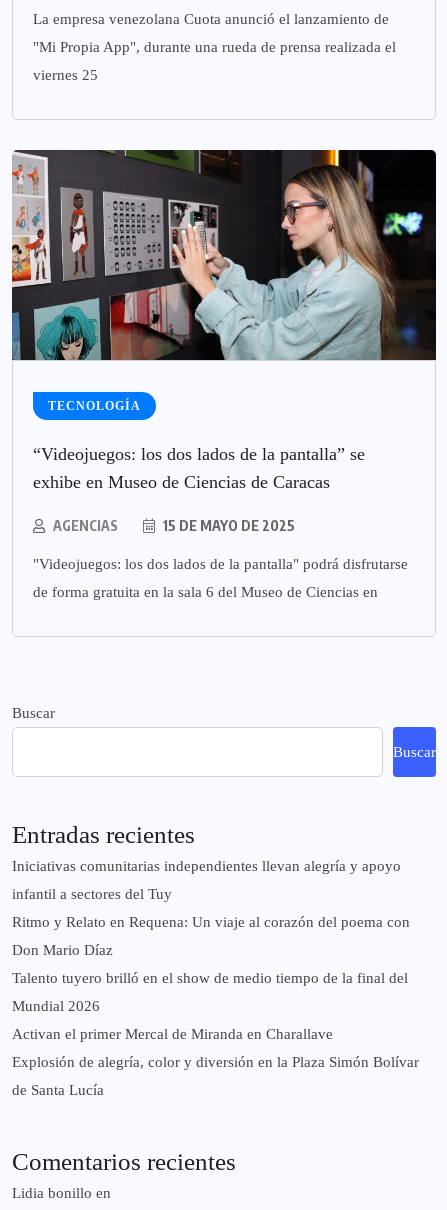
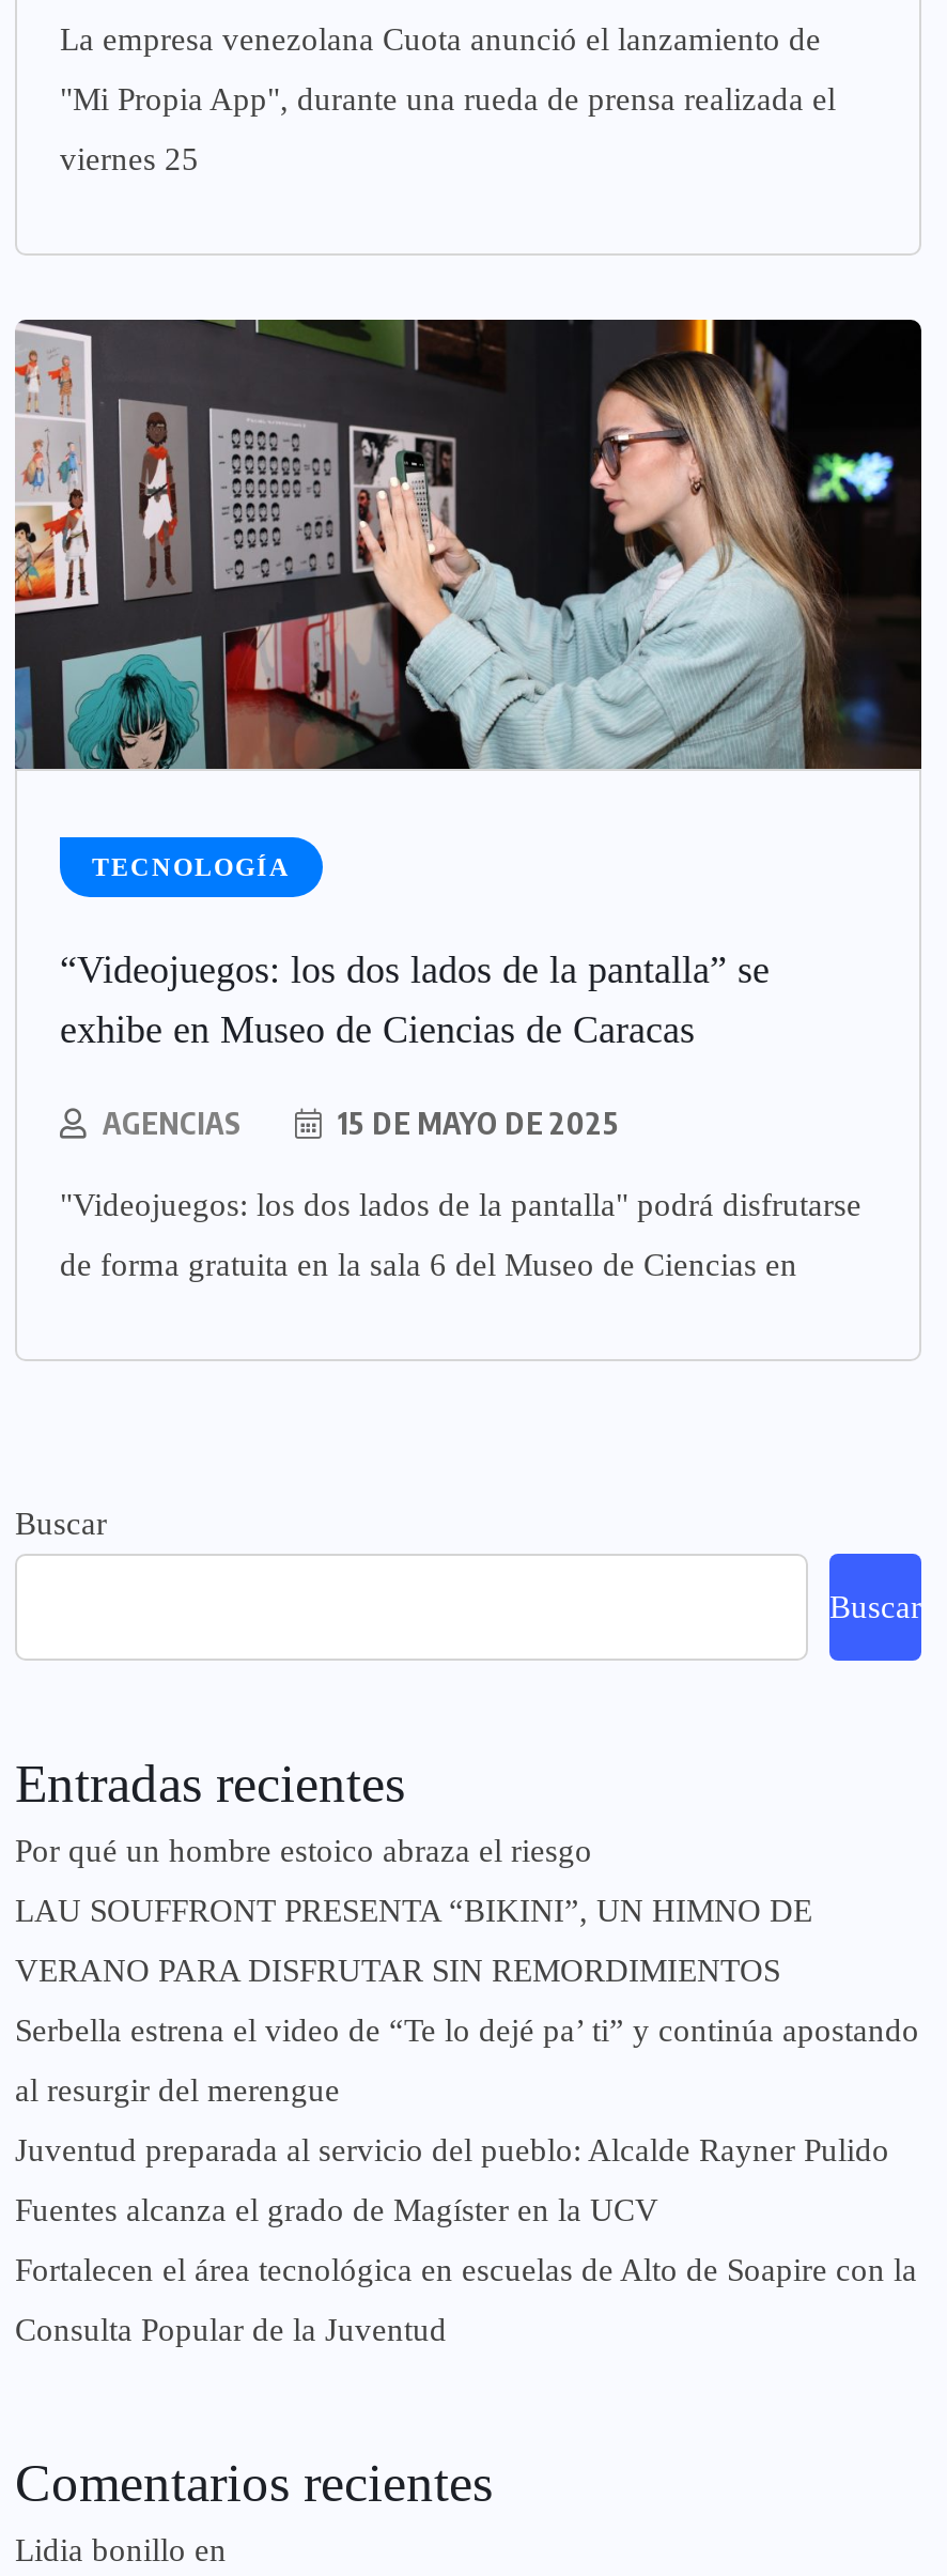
[12,857,401,873] Iniciativas comunitarias independientes llevan alegría y apoyo -> [15,1833,592,1867] Por qué un hombre estoico abraza el riesgo
[12,885,172,901] infantil a sectores del Tuy -> [15,1893,812,1927] LAU SOUFFRONT PRESENTA “BIKINI”, UN HIMNO DE
[12,913,410,929] Ritmo y Relato en Requena: Un viaje al corazón del poema con -> [15,1953,780,1987] VERANO PARA DISFRUTAR SIN REMORDIMIENTOS
[12,941,113,957] Don Mario Díaz -> [15,2012,919,2047] Serbella estrena el video de “Te lo dejé pa’ ti” y continúa apostando
[12,969,408,985] Talento tuyero brilló en el show de medio tiempo de la final del -> [15,2072,340,2107] al resurgir del merengue
[12,997,100,1013] Mundial 2026 -> [15,2132,889,2166] Juventud preparada al servicio del pueblo: Alcalde Rayner Pulido
[12,1025,333,1041] Activan el primer Mercal de Miranda en Charallave -> [15,2192,658,2226] Fuentes alcanza el grado de Magíster en la UCV
[12,1053,419,1069] Explosión de alegría, color y diversión en la Plaza Simón Bolívar -> [15,2252,917,2286] Fortalecen el área tecnológica en escuelas de Alto de Soapire con la
[12,1081,104,1097] de Santa Lucía -> [15,2312,447,2346] Consulta Popular de la Juventud

